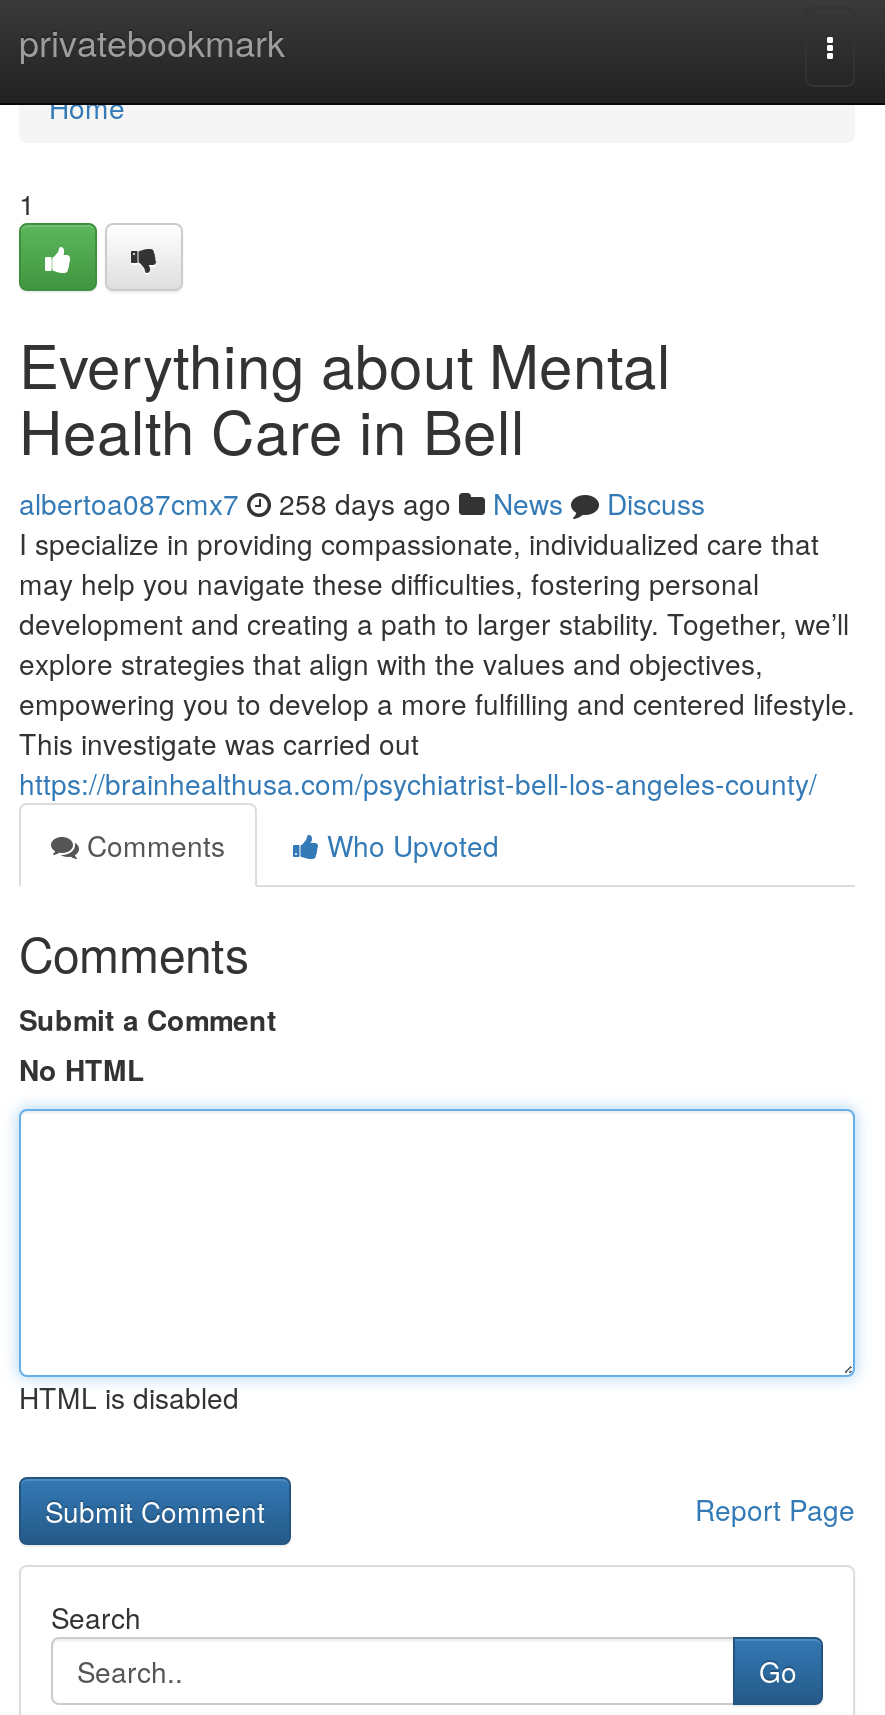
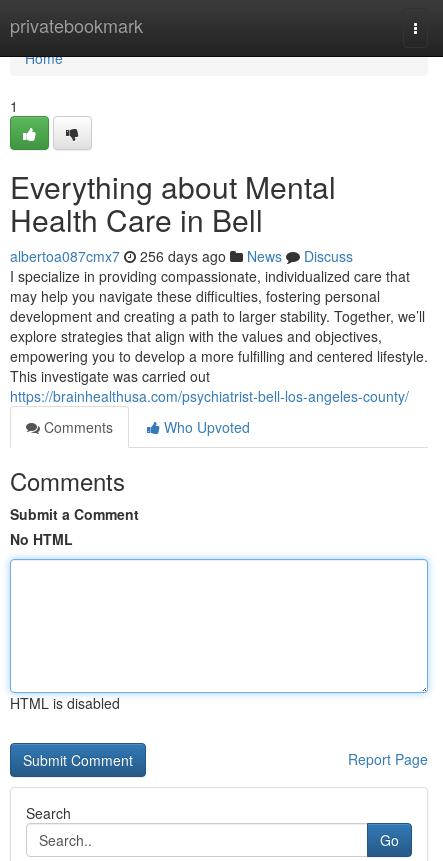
[19,483,705,523] albertoa087cmx7 258 days ago News Discuss -> [10,246,353,266] albertoa087cmx7 256 days ago News Discuss

